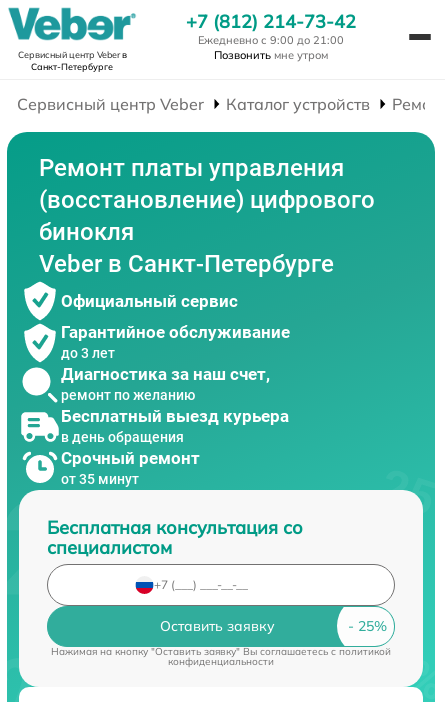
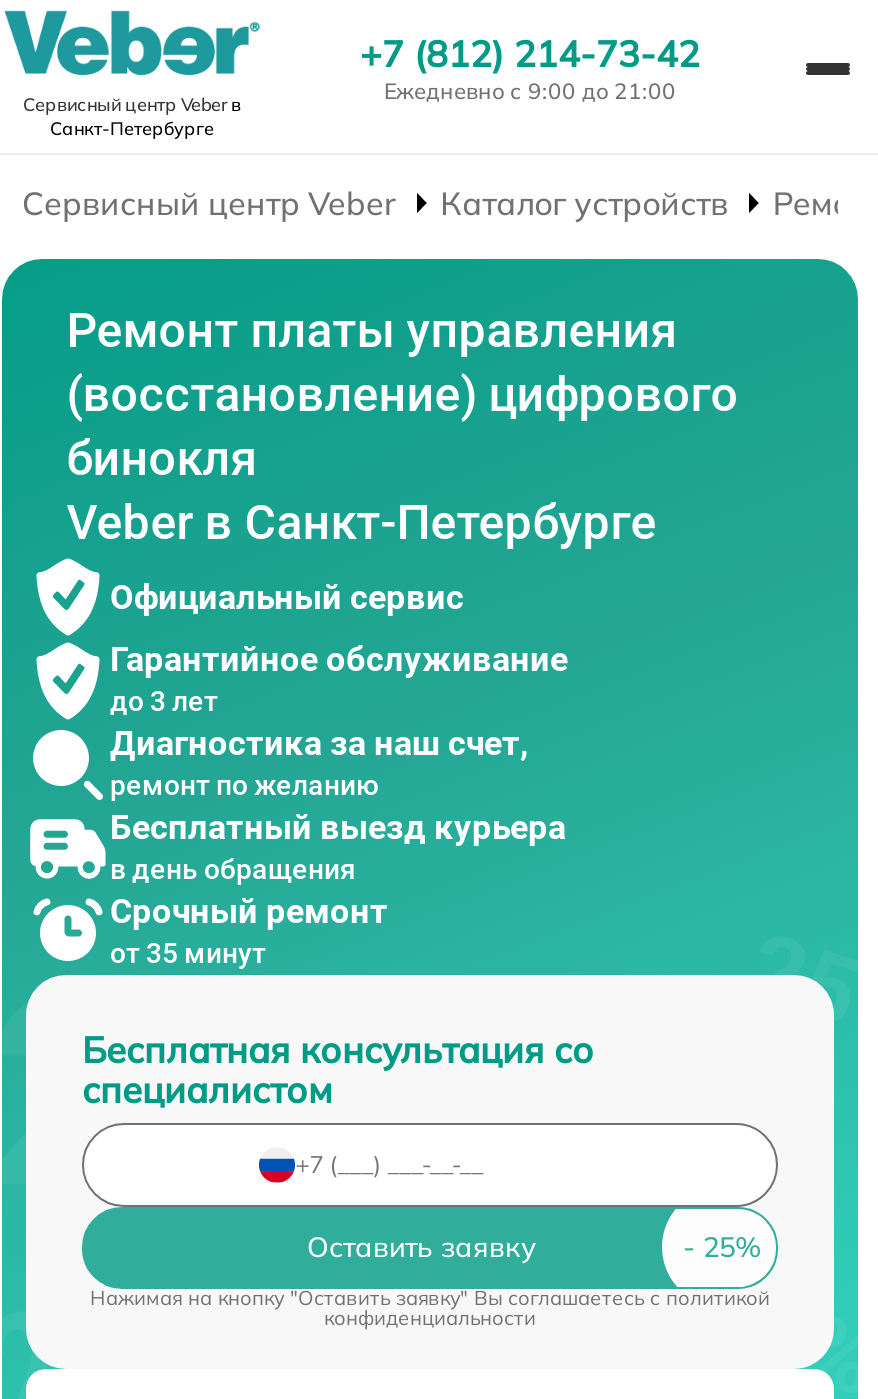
[214,48,328,62] Позвонить мне утром -> none

